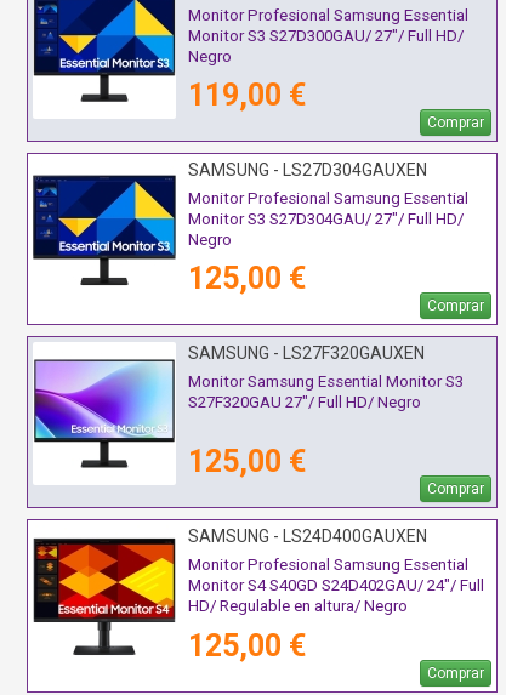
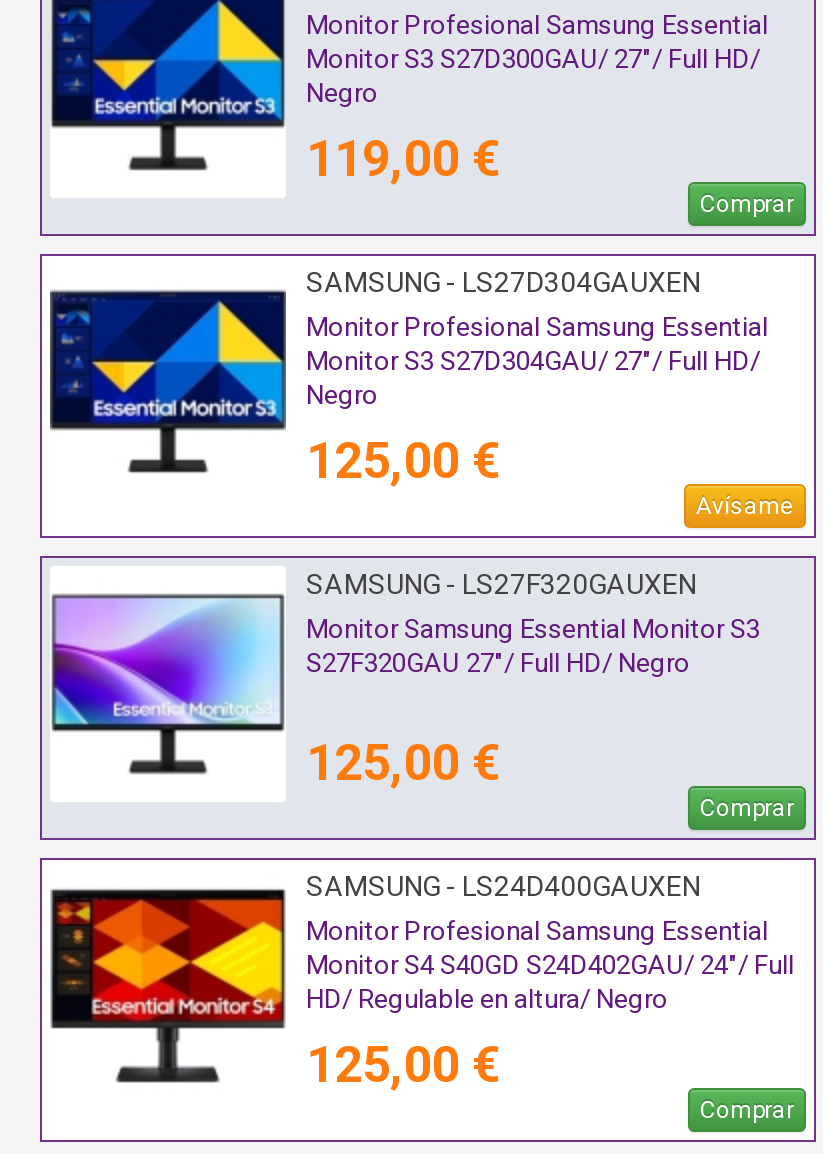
[427,298,484,315] Comprar -> [696,491,794,519] Avísame

